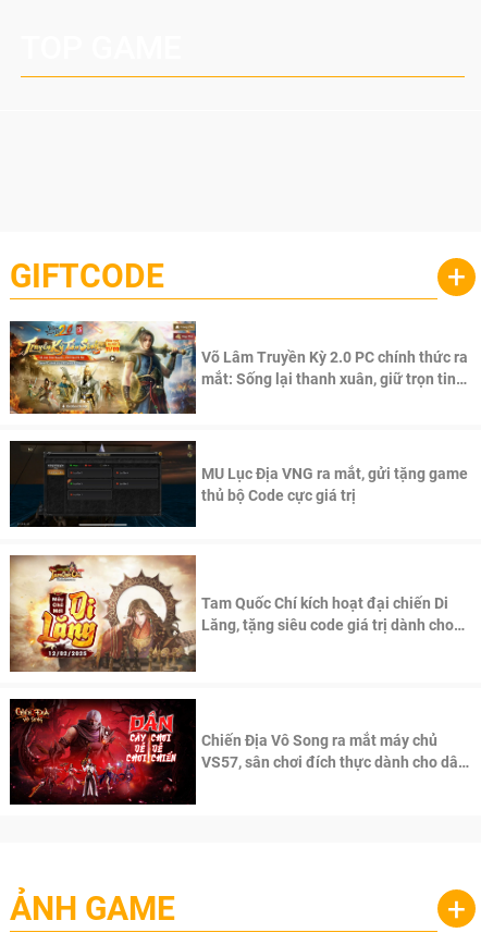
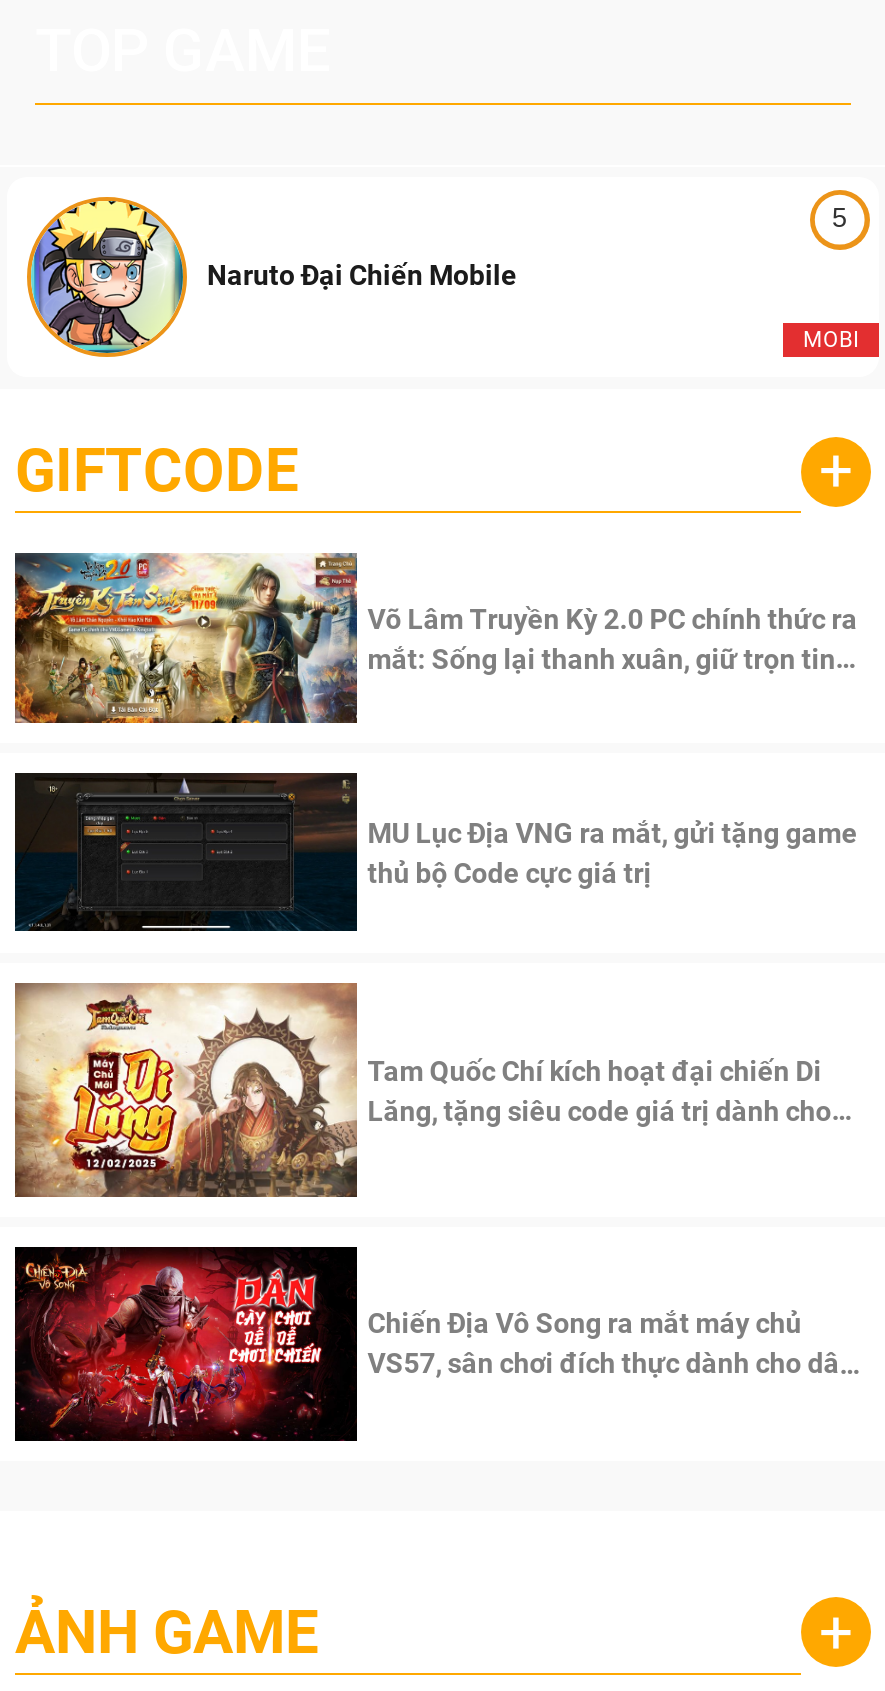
none -> [25,195,517,359] [image] | Naruto Đại Chiến Mobile
none -> [803,327,859,353] MOBI
none -> [832,202,847,233] 5

